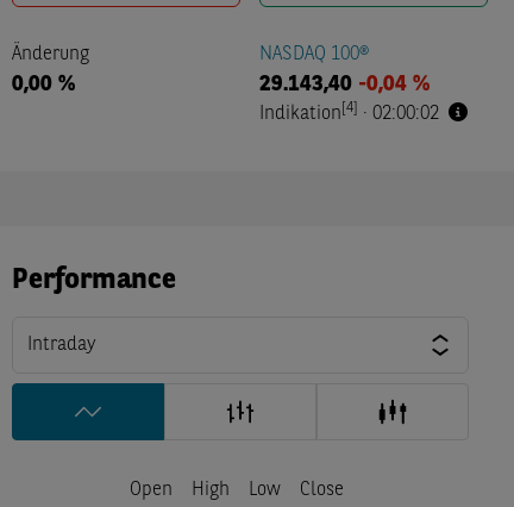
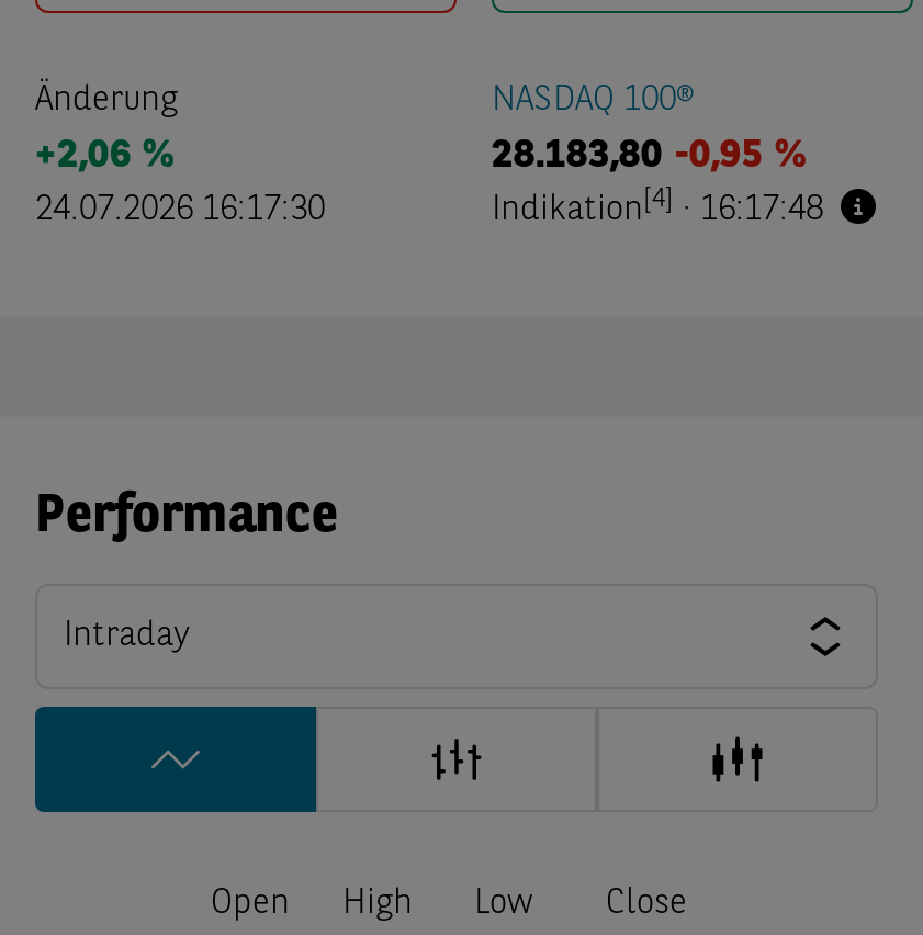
[12,74,75,95] 0,00 % -> [35,136,325,228] +2,06 % | 24.07.2026 16:17:30
[259,74,430,95] 29.143,40 -0,04 % -> [492,136,806,176] 28.183,80 -0,95 %
[259,101,439,124] Indikation[4] · 02:00:02 -> [492,187,823,228] Indikation[4] · 16:17:48

